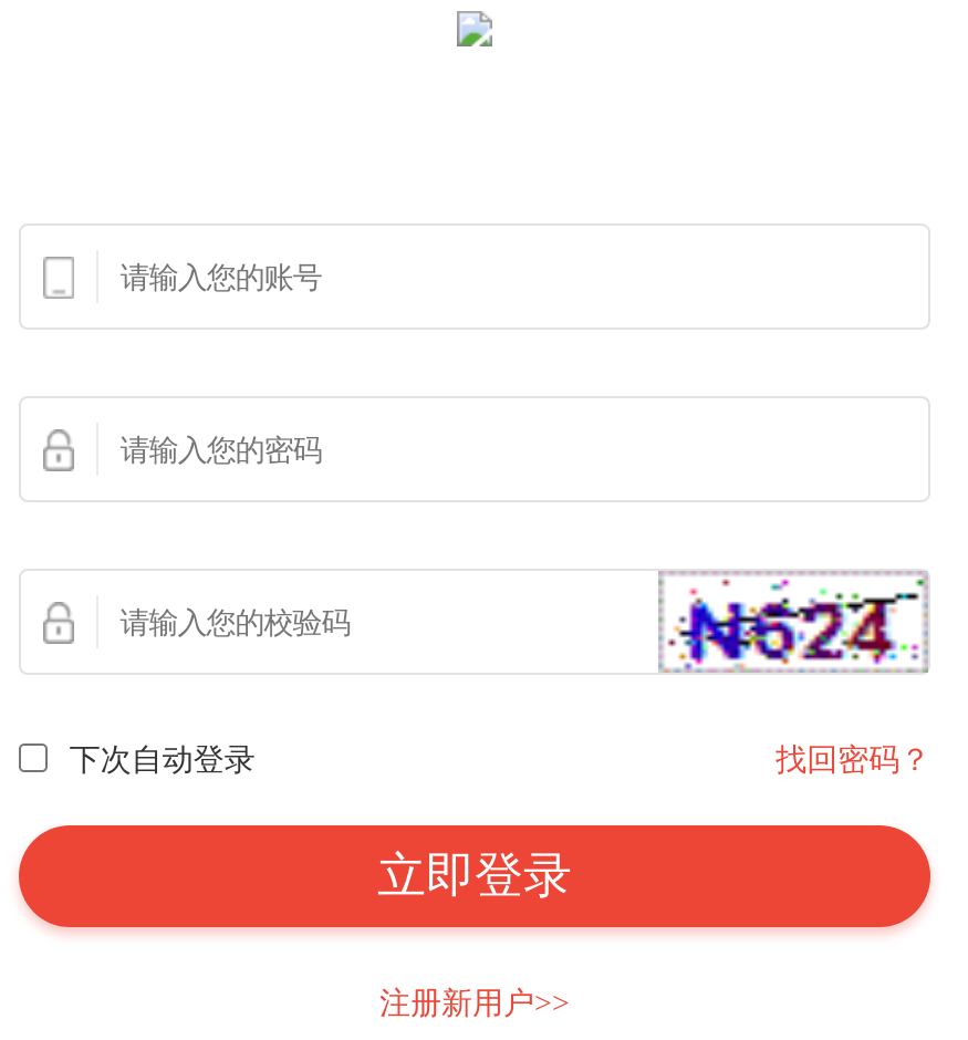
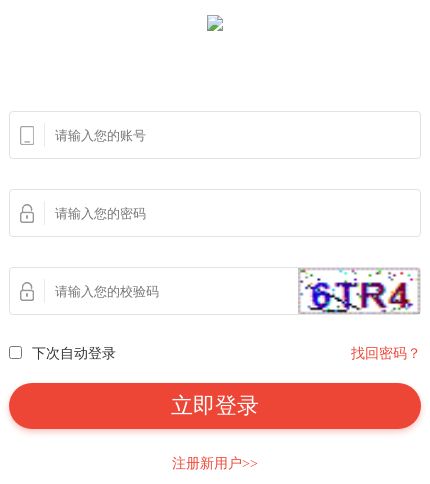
[663,575,924,673] [image] -> [299,269,418,314] [image]

